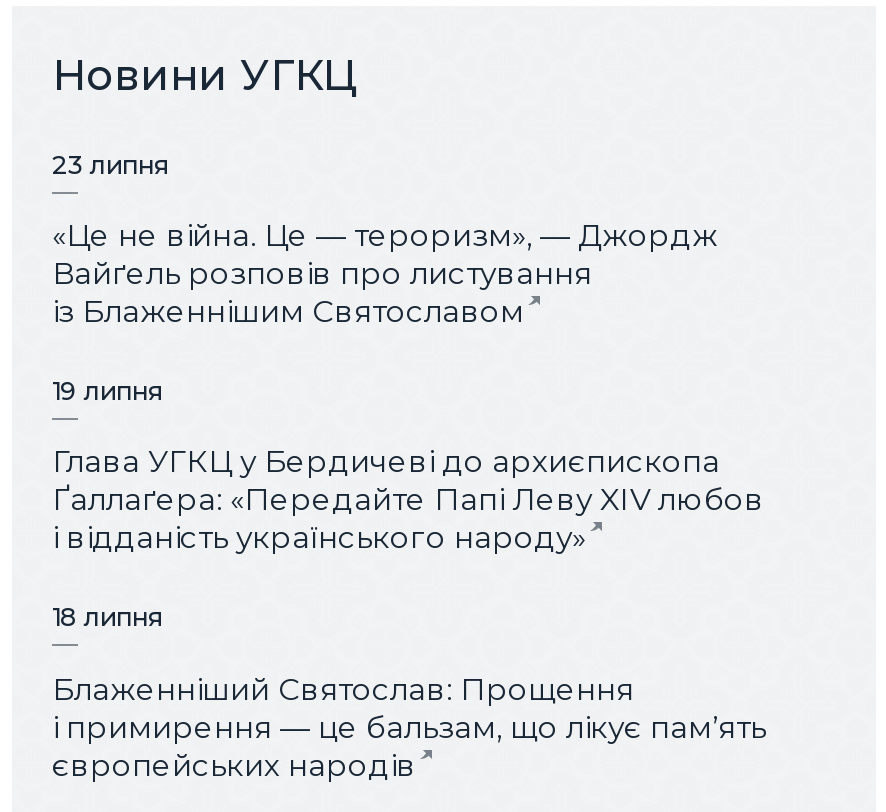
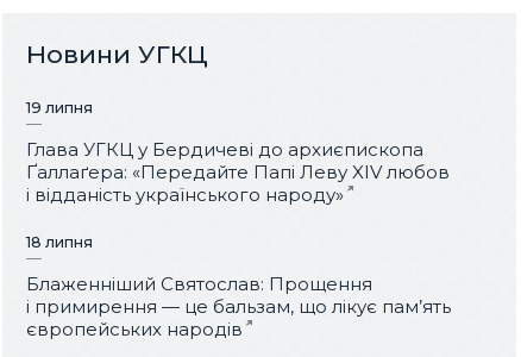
[52,150,718,330] 23 липня | «Це не війна. Це — тероризм», — Джордж | Вайґель розповів про листування | із Блаженнішим Святославом -> none

